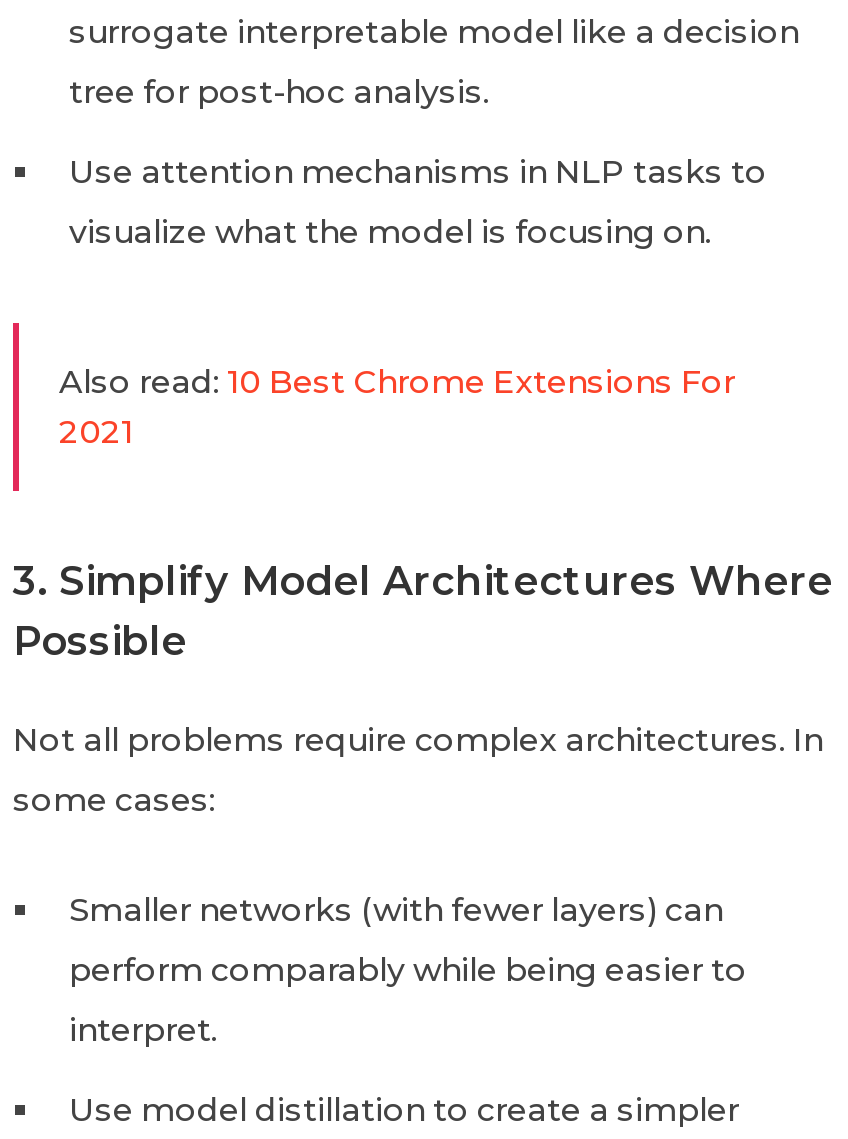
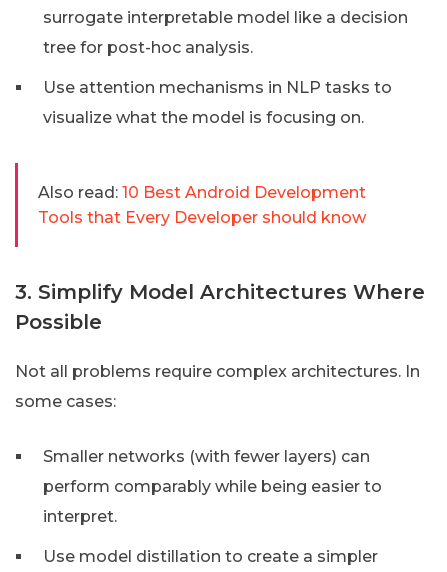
[59,363,735,451] Also read: 10 Best Chrome Extensions For | 2021 -> [38,183,366,227] Also read: 10 Best Android Development | Tools that Every Developer should know

